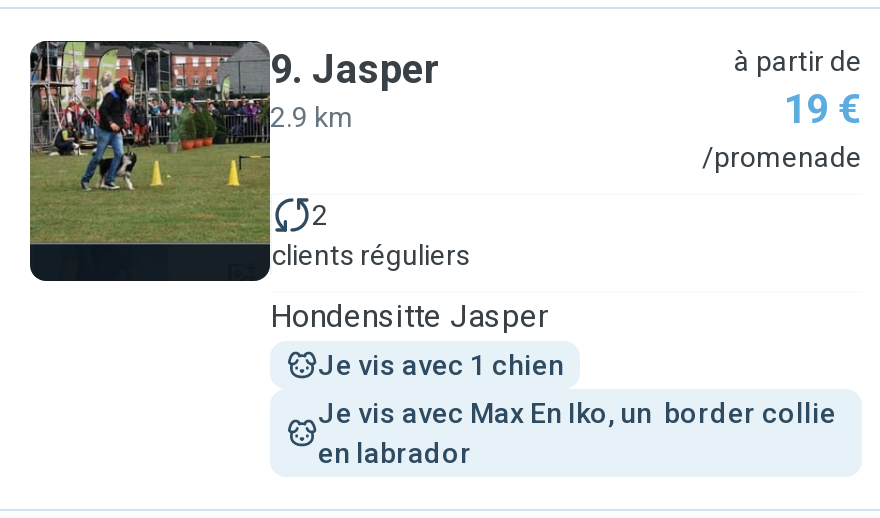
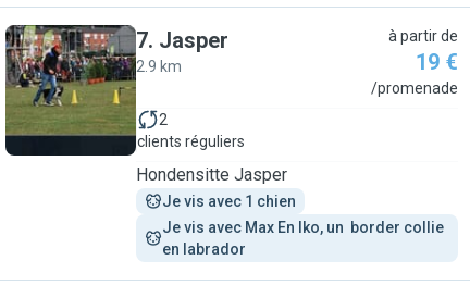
[270,45,440,93] 9. Jasper -> [136,27,228,53] 7. Jasper

